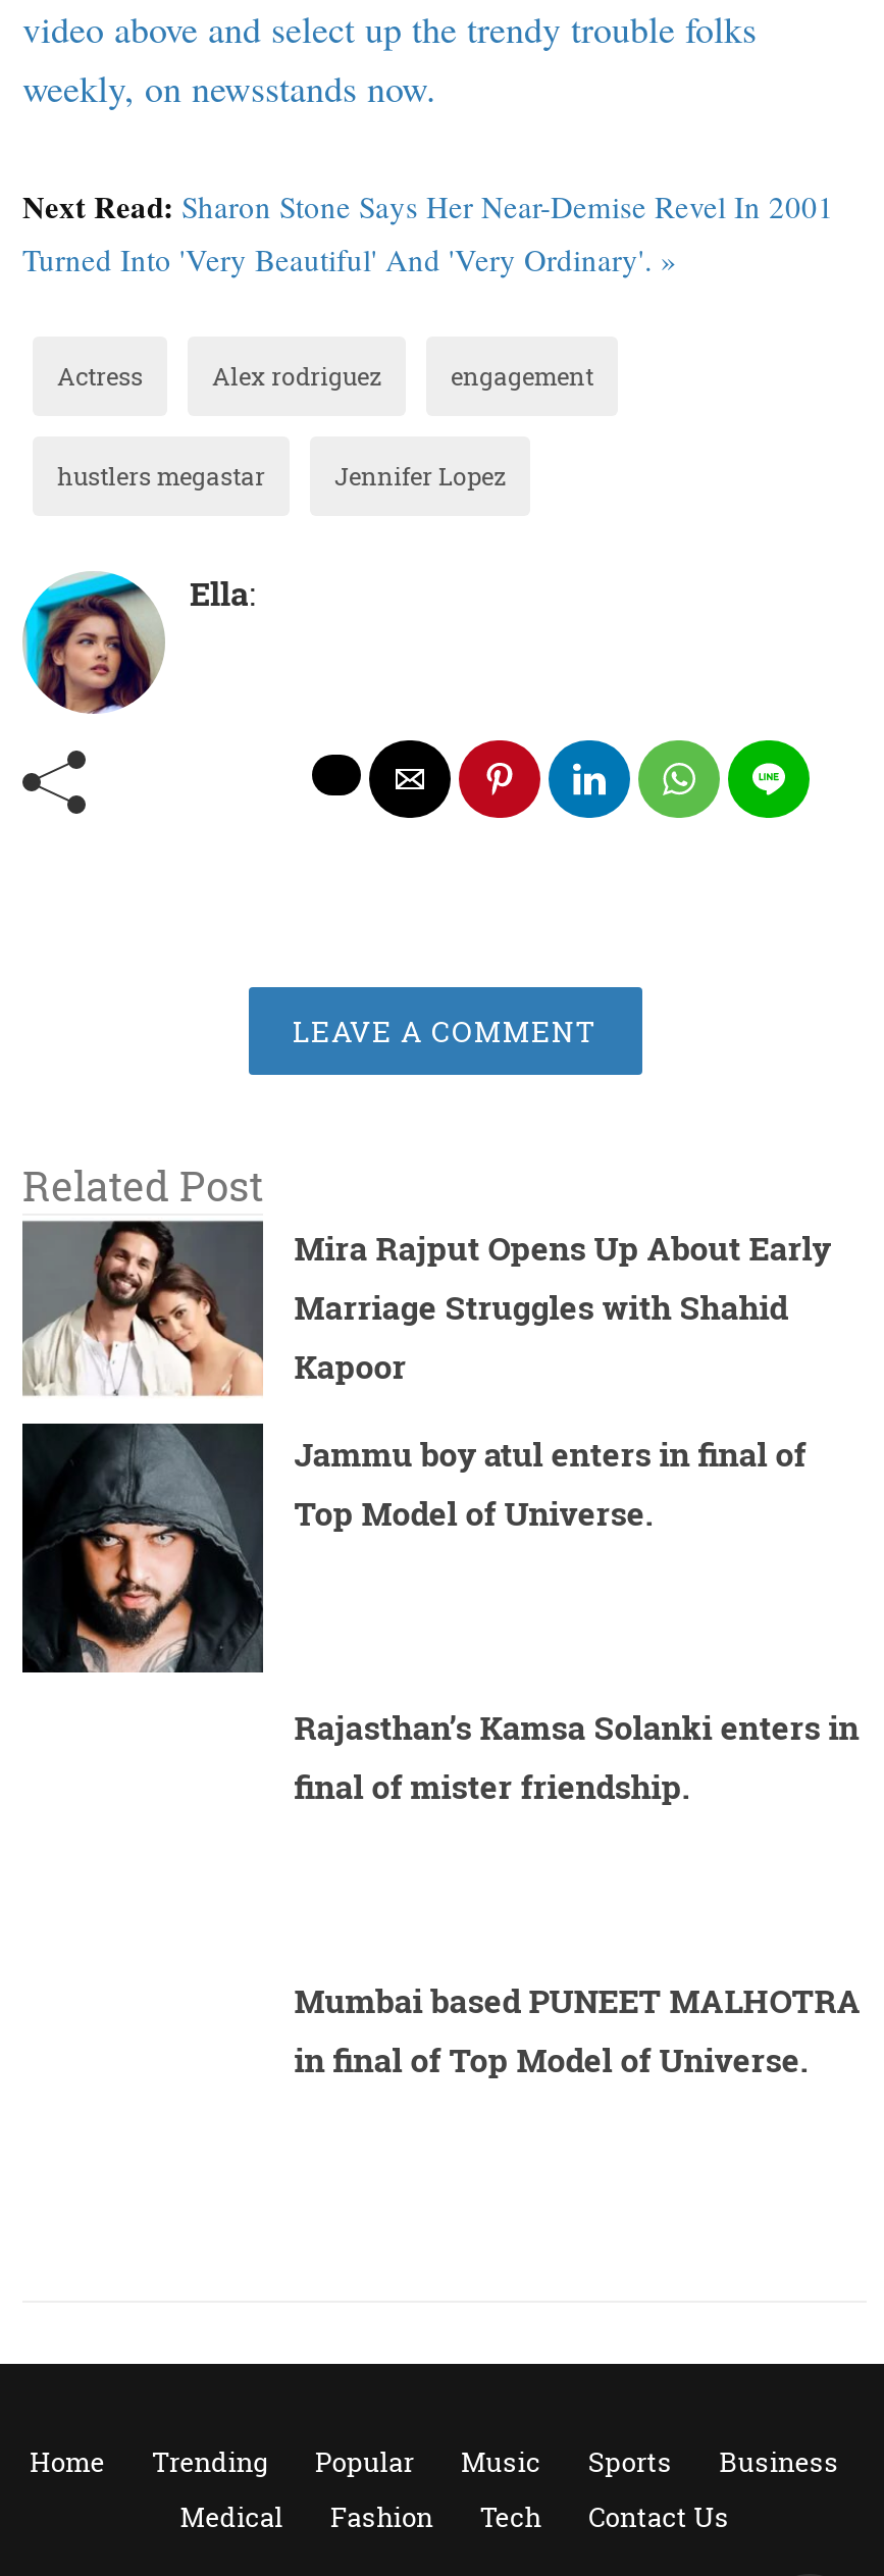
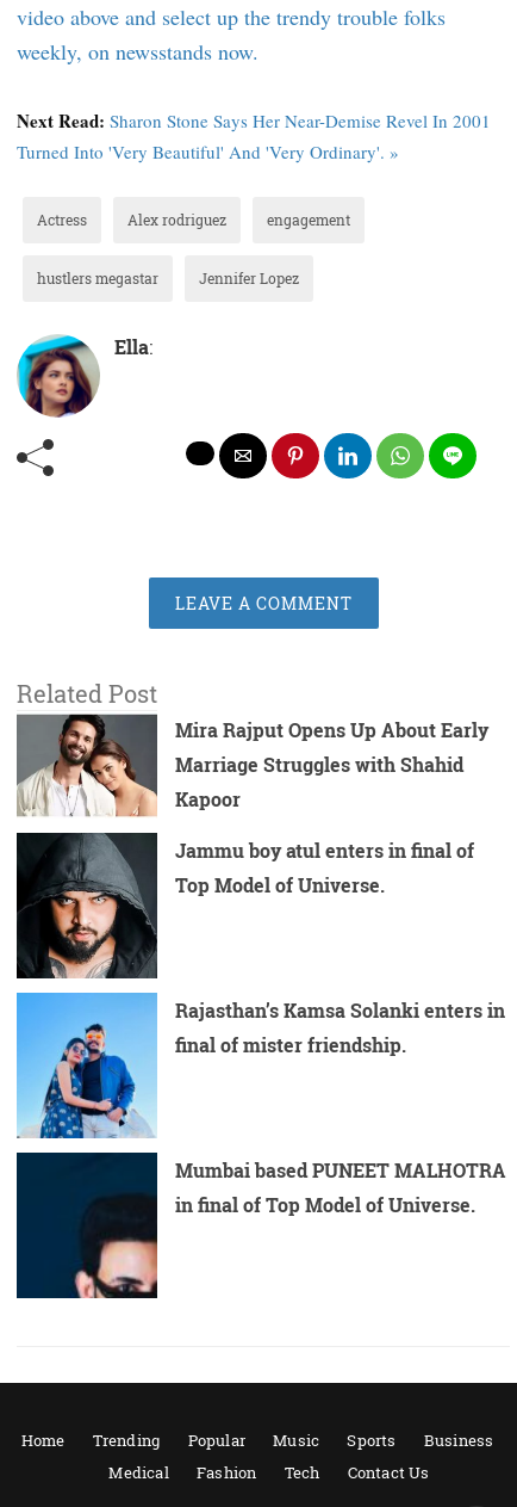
none -> [15,992,158,1139] [image]
none -> [15,1151,158,1299] [image]

